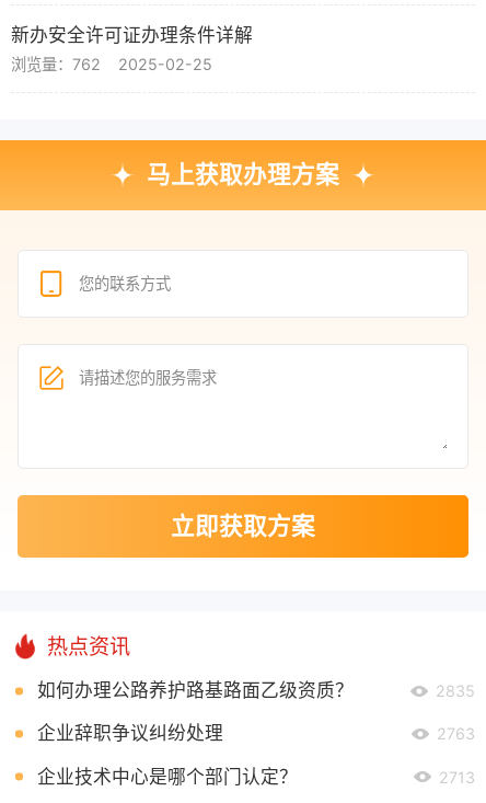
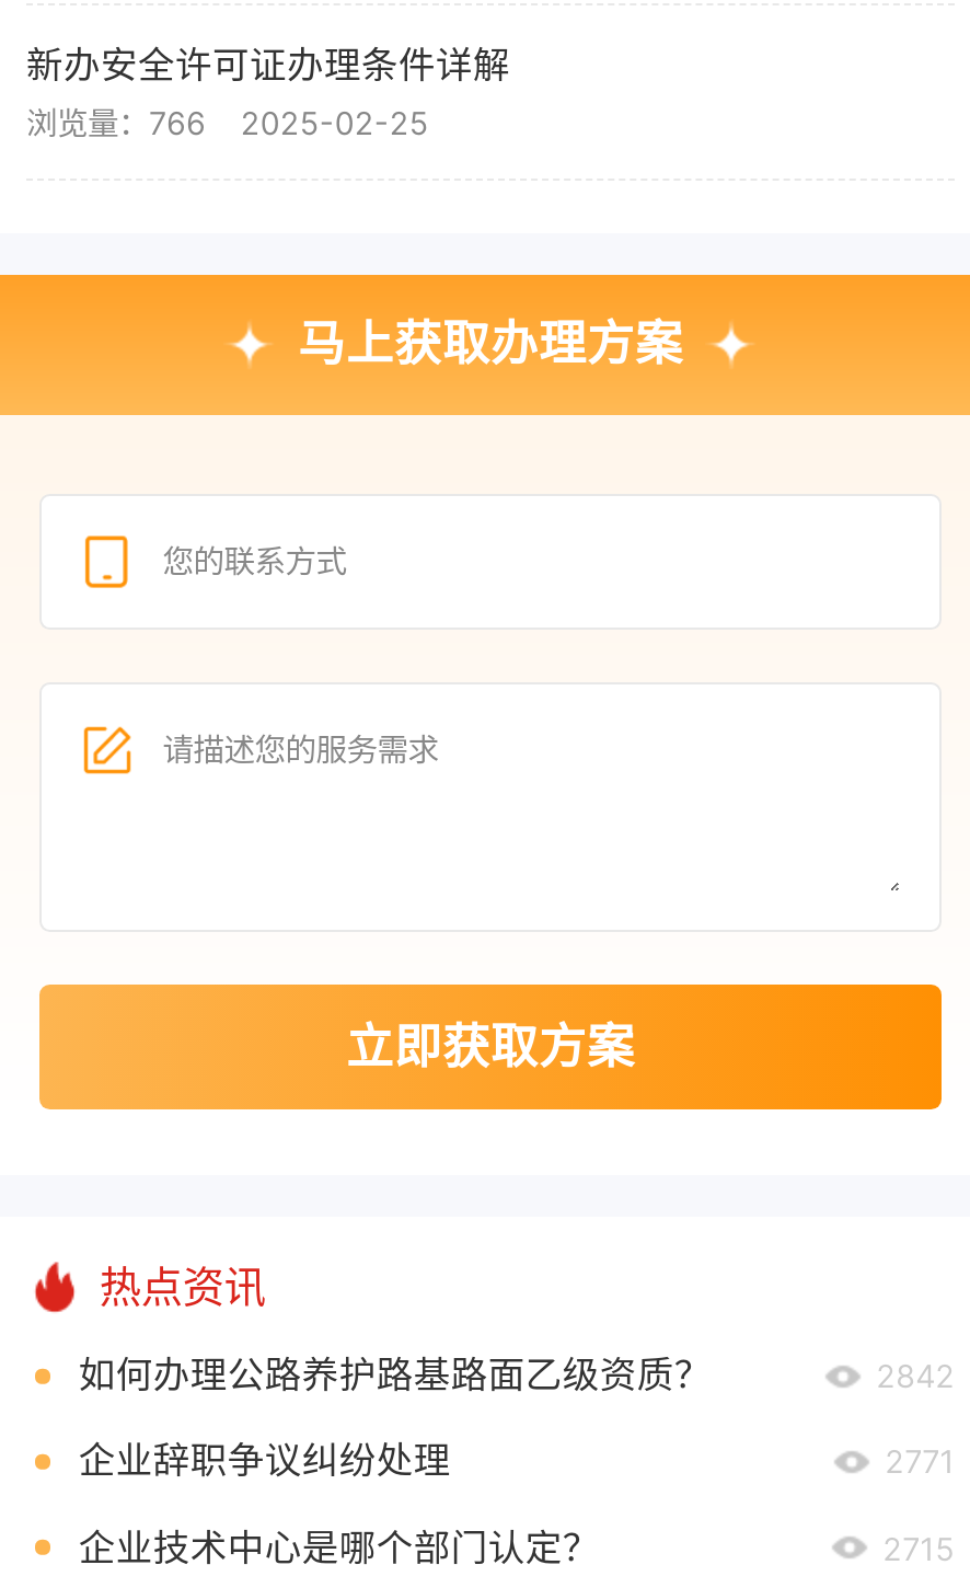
[11,55,212,74] 浏览量：762 2025-02-25 -> [26,104,429,142] 浏览量：766 2025-02-25
[436,682,475,700] 2835 -> [876,1357,955,1394] 2842
[437,725,475,743] 2763 -> [885,1443,955,1481] 2771
[439,768,475,786] 2713 -> [883,1530,955,1567] 2715

